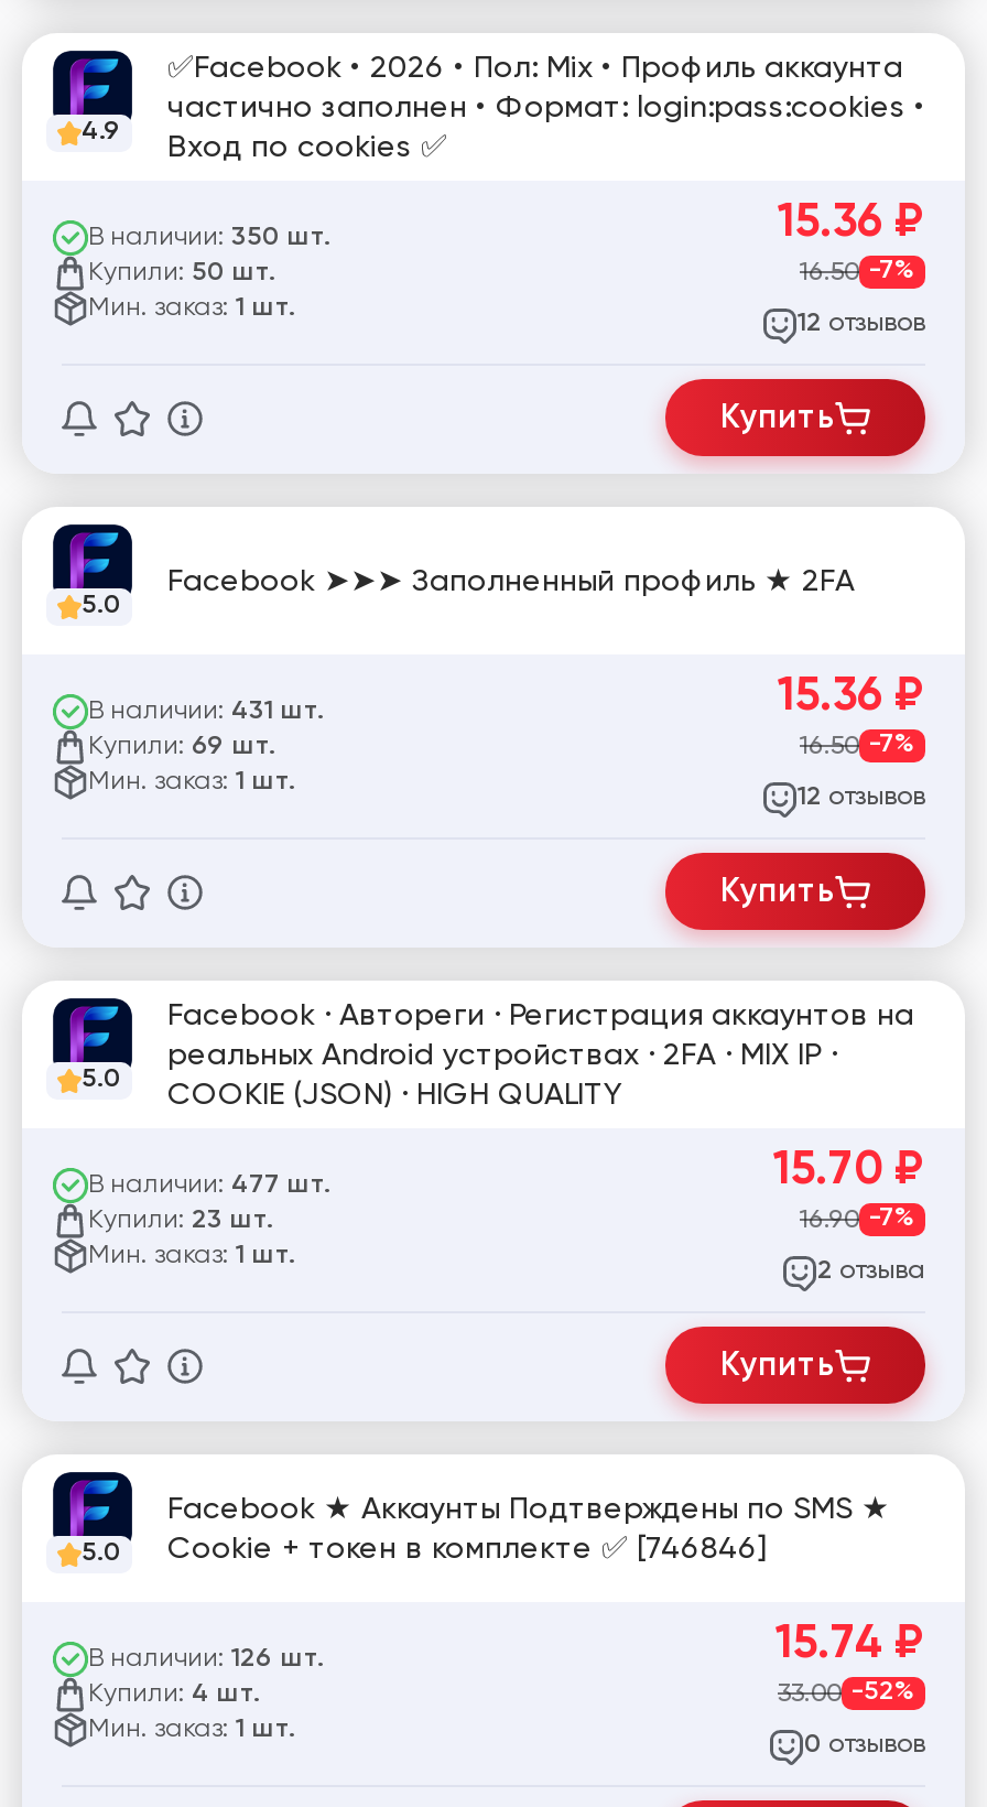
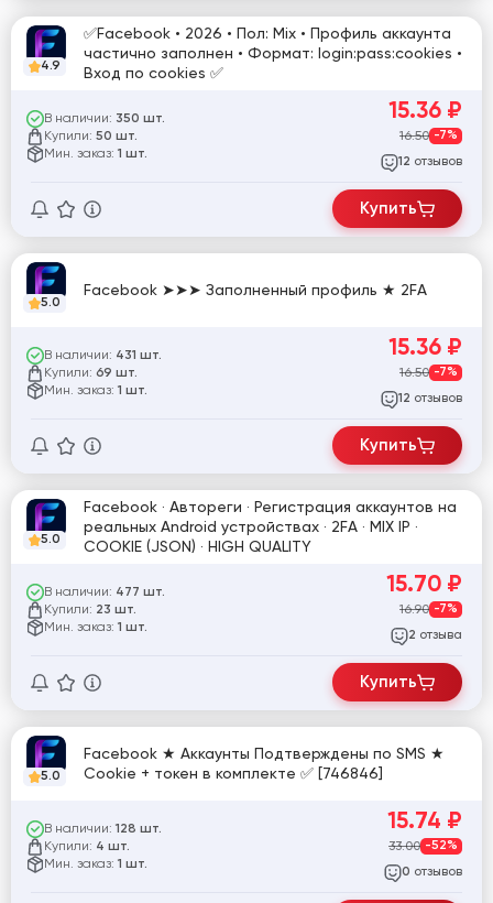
[88,1642,324,1673] В наличии: 126 шт. -> [44,821,162,836] В наличии: 128 шт.

